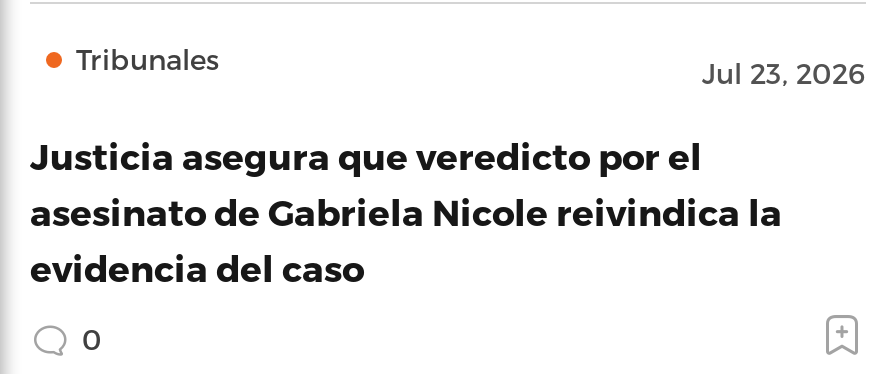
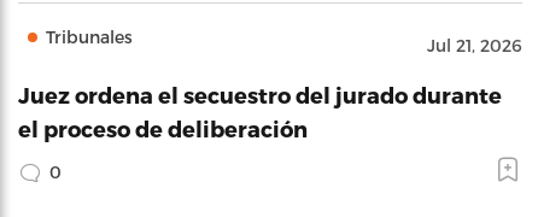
[702,56,866,90] Jul 23, 2026 -> [427,35,522,55] Jul 21, 2026
[30,134,782,288] Justicia asegura que veredicto por el | asesinato de Gabriela Nicole reivindica la | evidencia del caso -> [18,82,502,141] Juez ordena el secuestro del jurado durante | el proceso de deliberación

